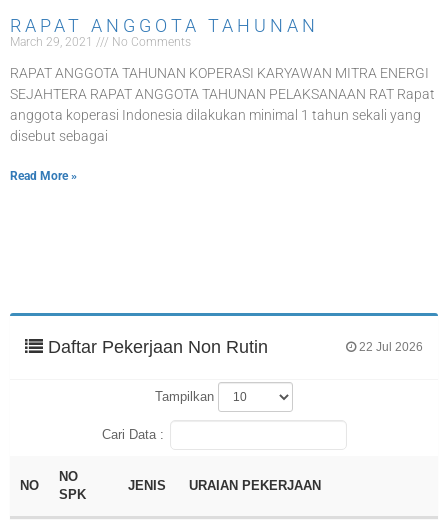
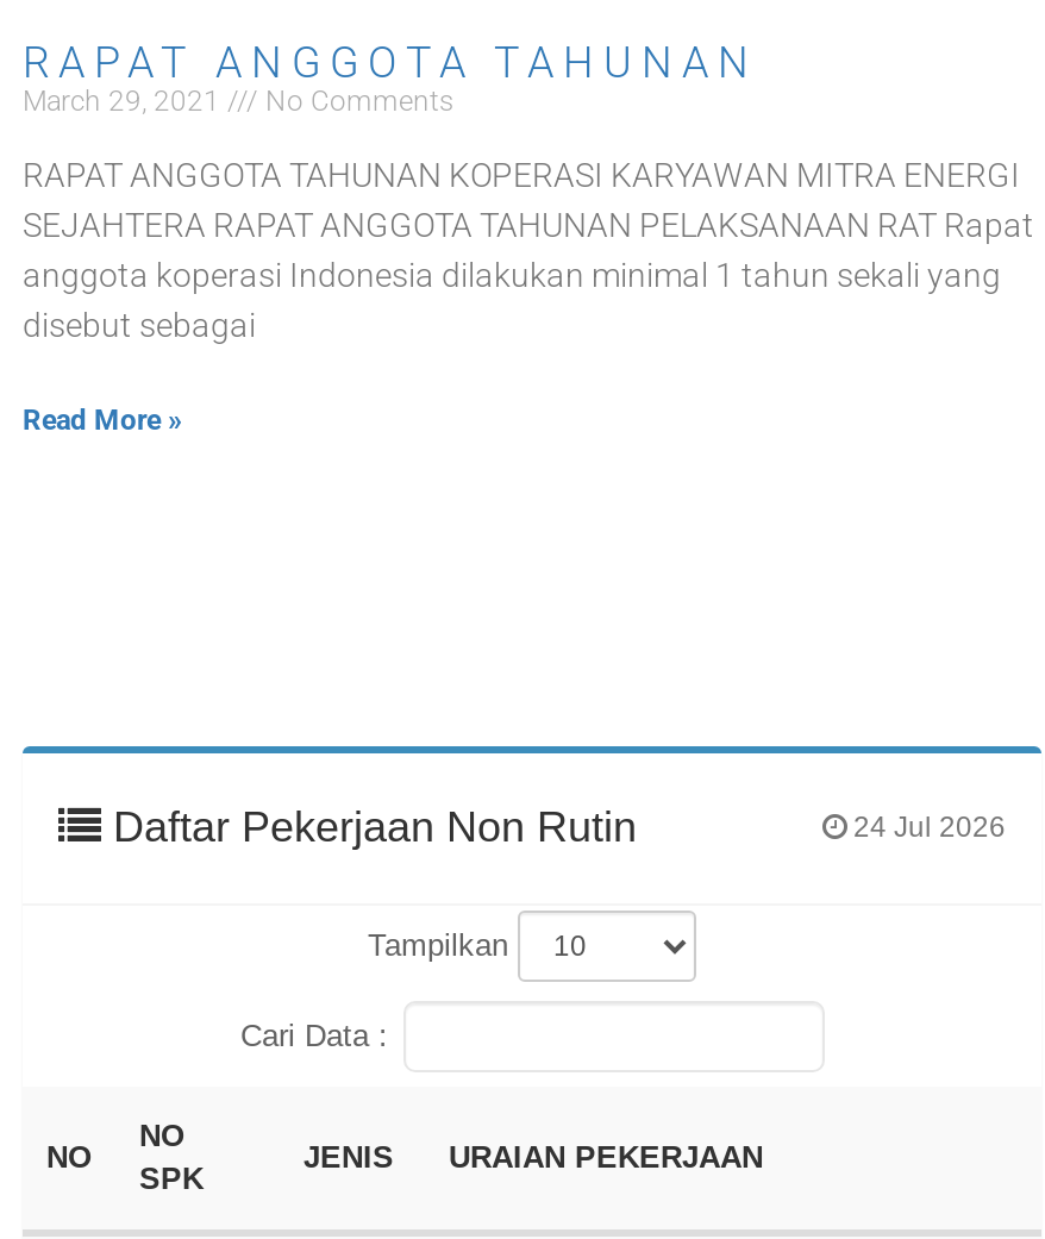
[356,340,423,354] 22 Jul 2026 -> [846,811,1006,844] 24 Jul 2026

